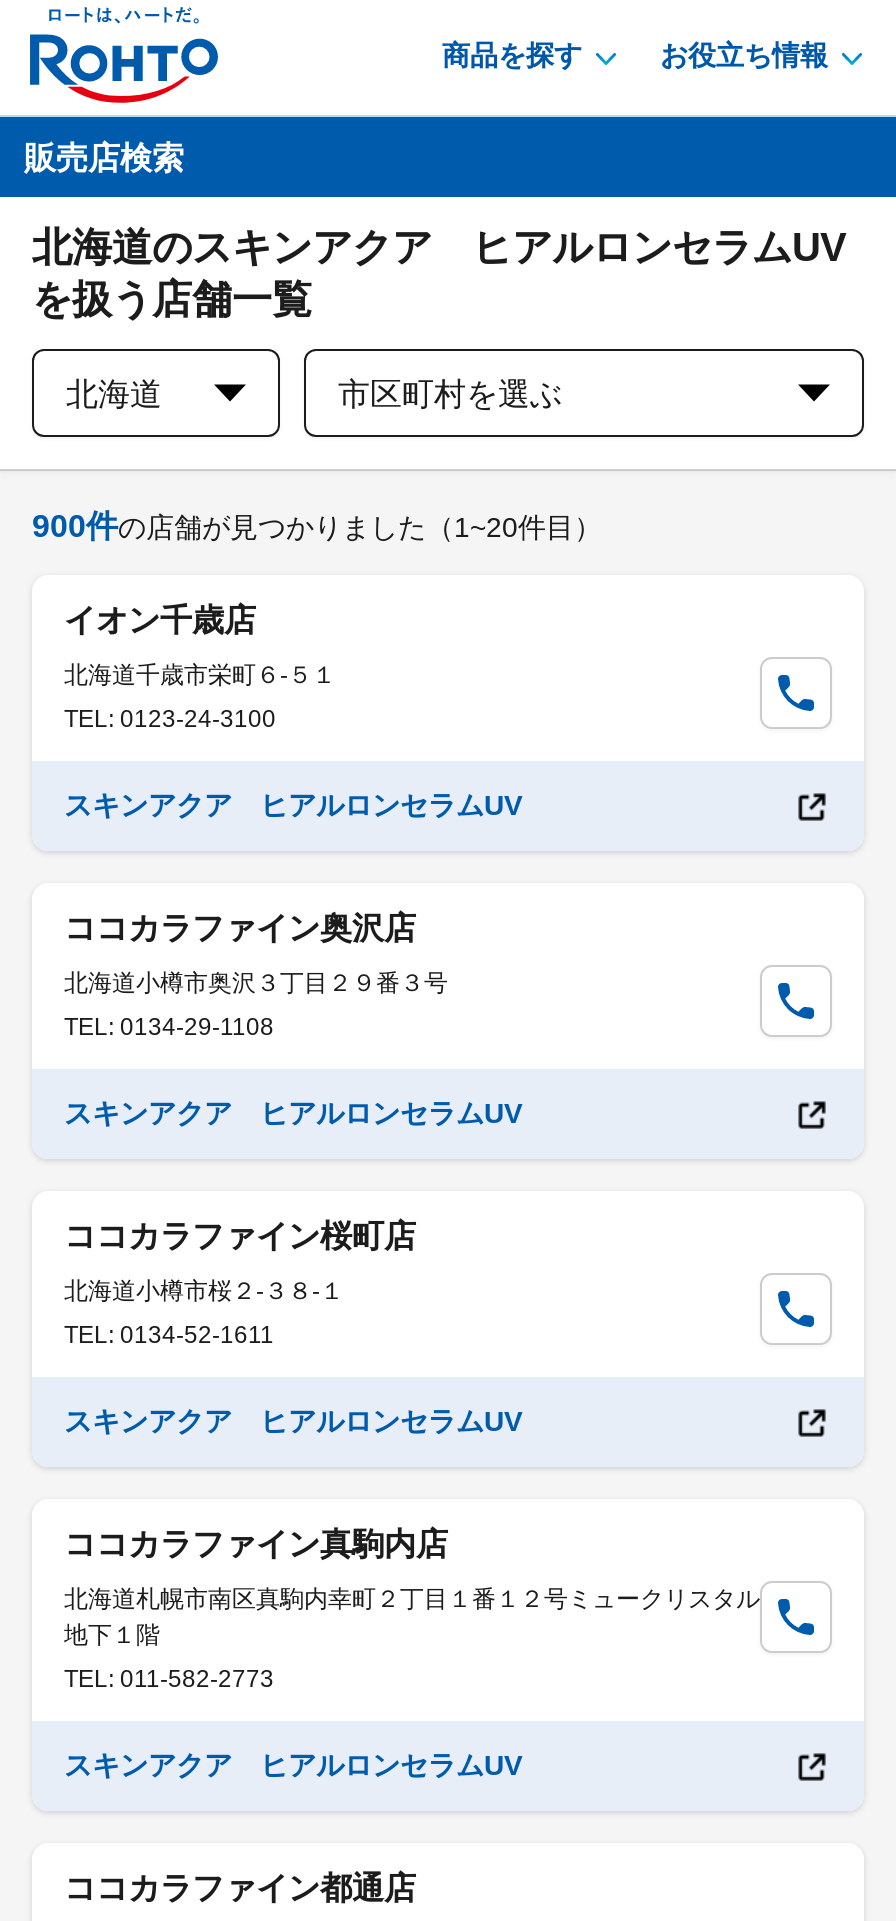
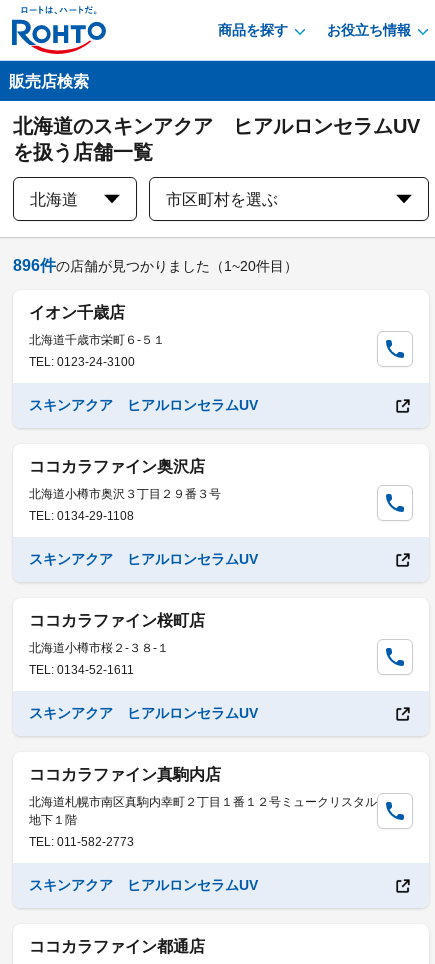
[32,509,602,543] 900件の店舗が見つかりました（1~20件目） -> [13,257,298,274] 896件の店舗が見つかりました（1~20件目）

